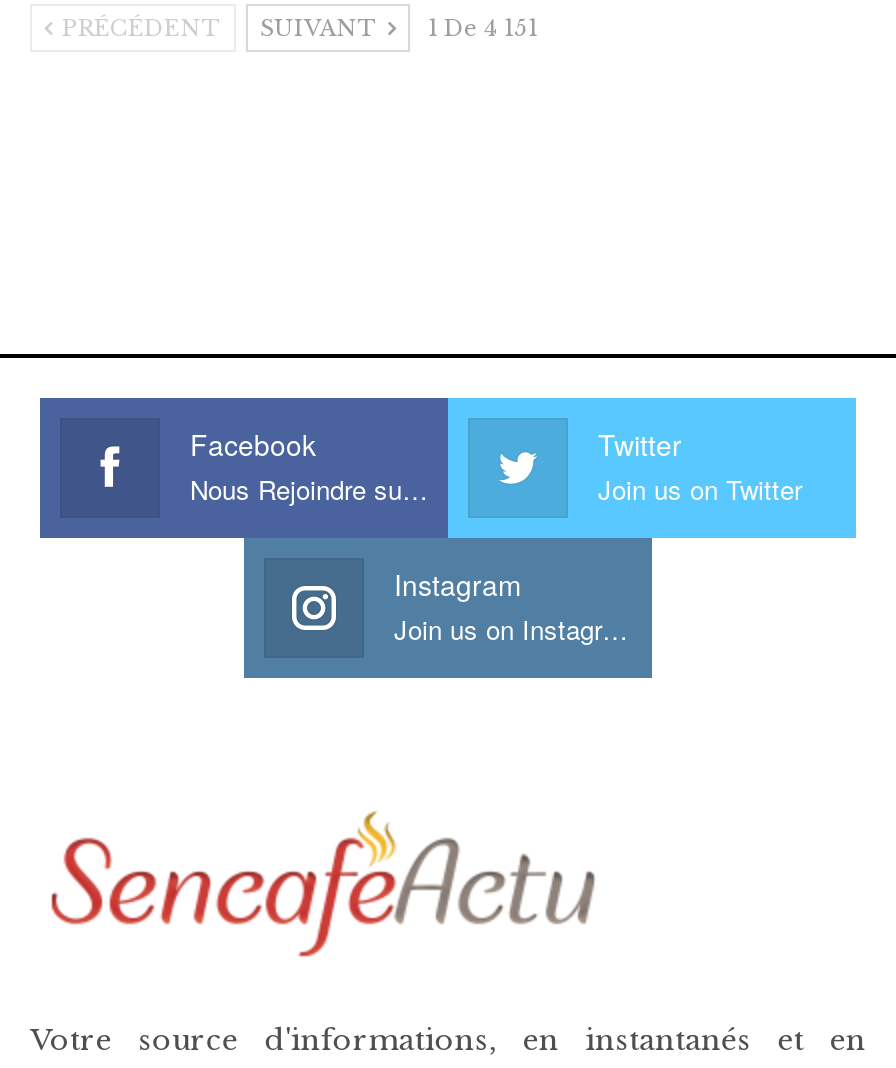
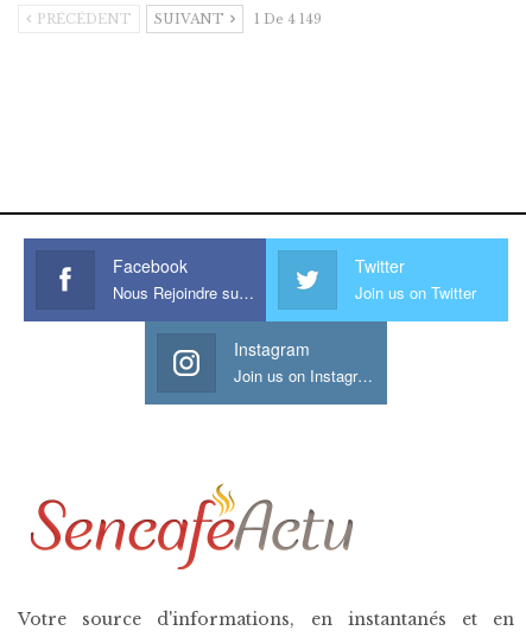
[56,14,538,42] PRÉCÉDENT SUIVANT 1 De 4 151 -> [33,11,322,27] PRÉCÉDENT SUIVANT 1 De 4 149

